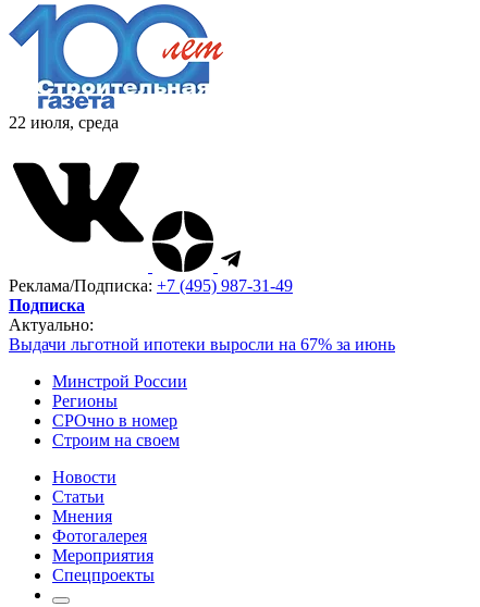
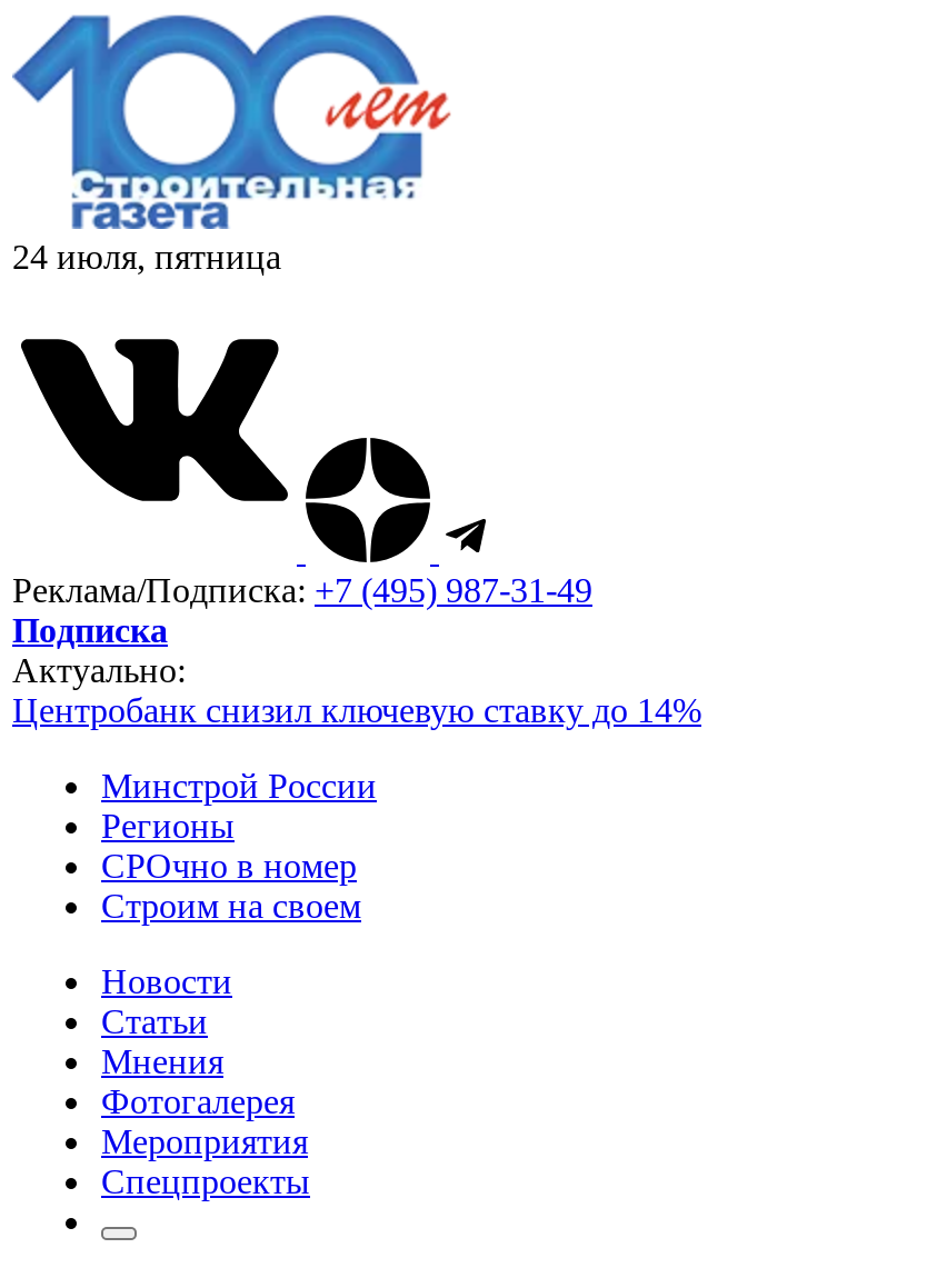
[9,113,119,132] 22 июля, среда -> [12,238,281,276] 24 июля, пятница
[9,335,395,354] Выдачи льготной ипотеки выросли на 67% за июнь -> [12,691,701,729] Центробанк снизил ключевую ставку до 14%

